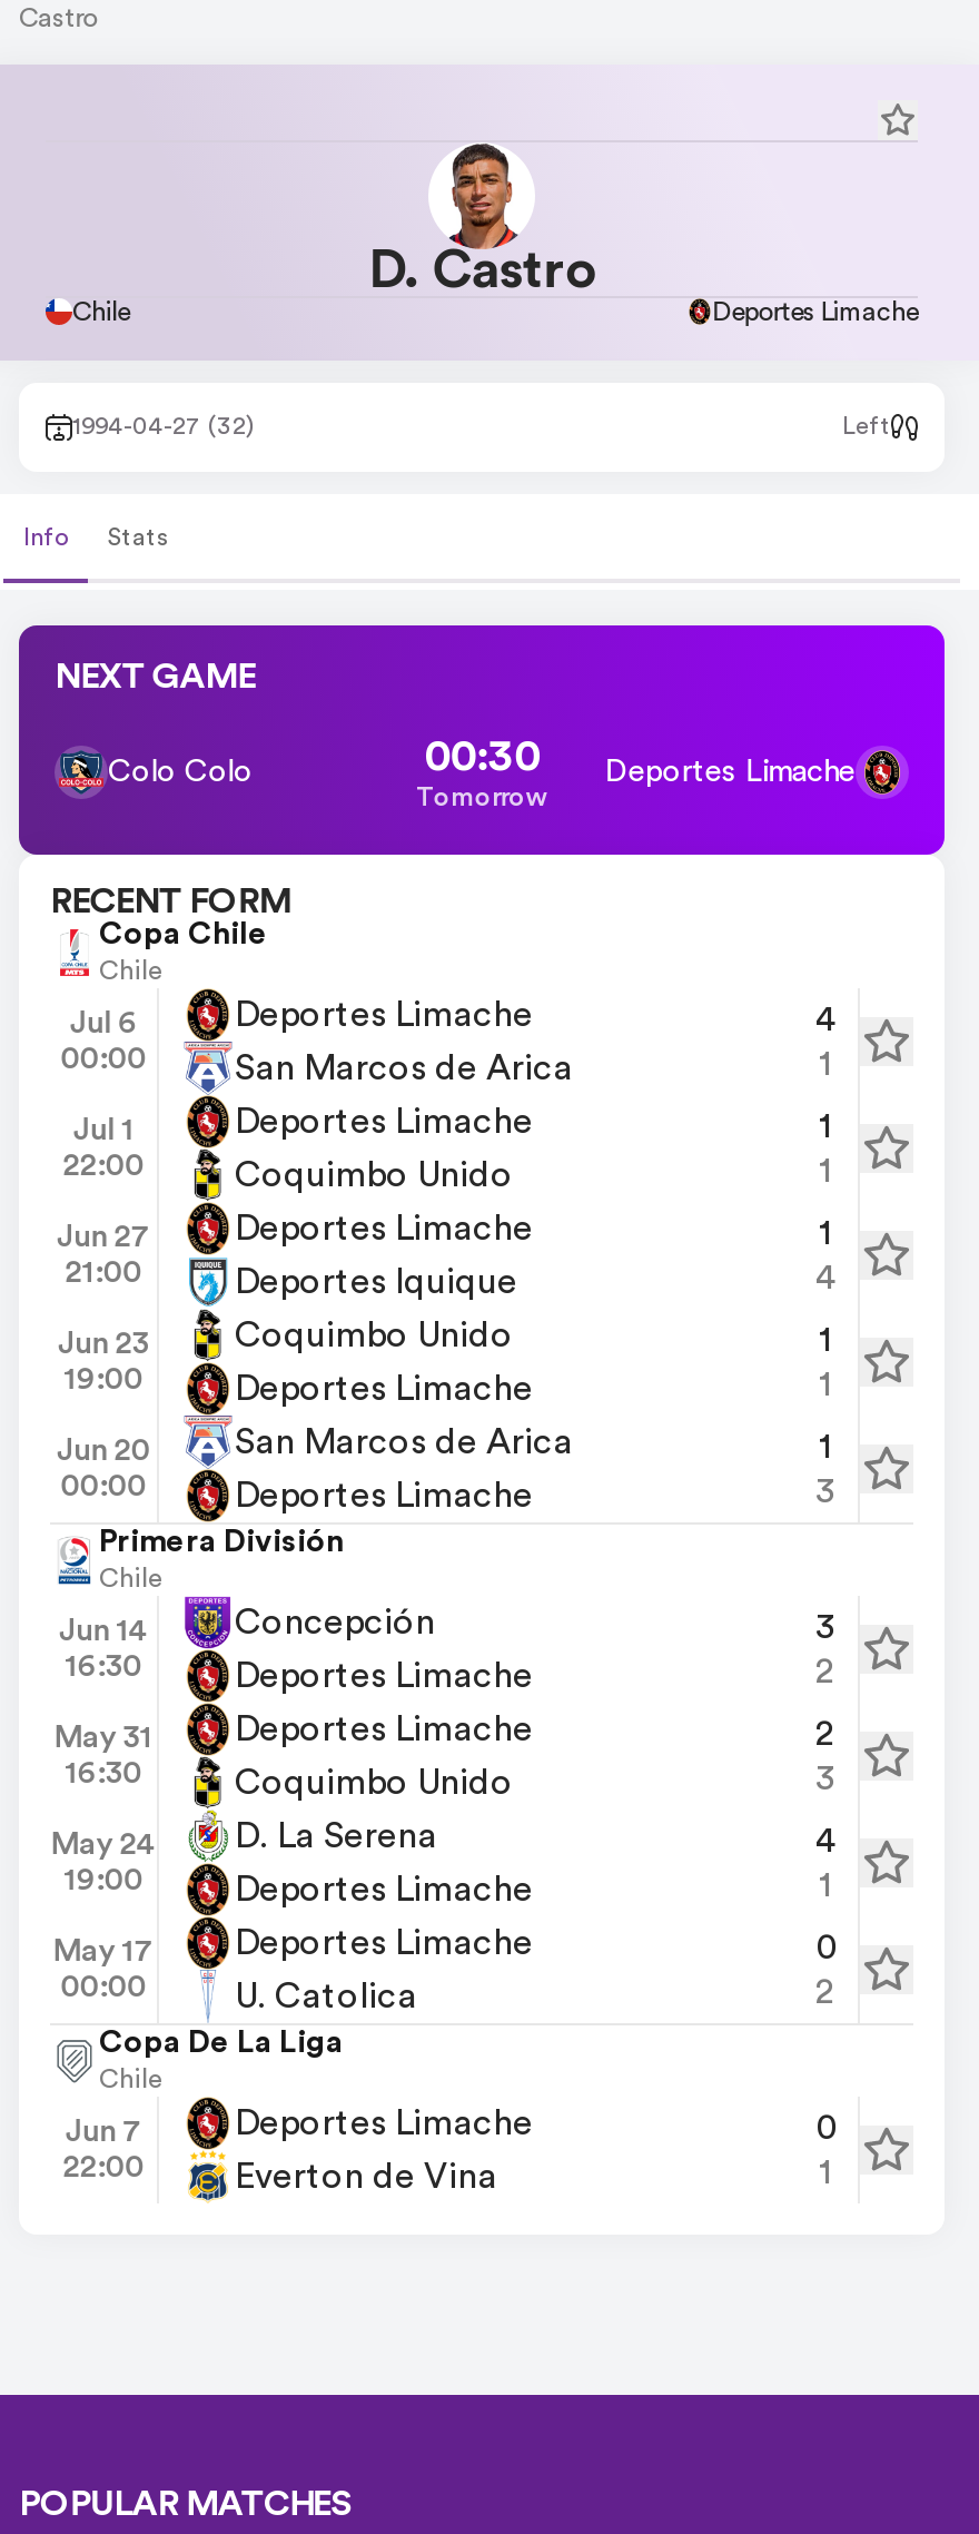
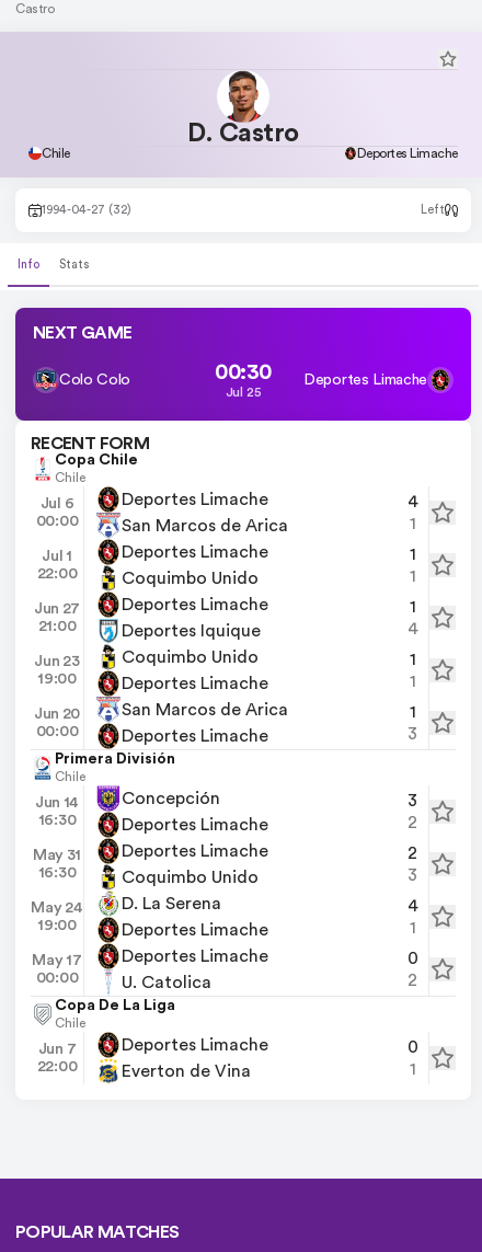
[416,783,547,810] Tomorrow -> [225,386,261,399] Jul 25

